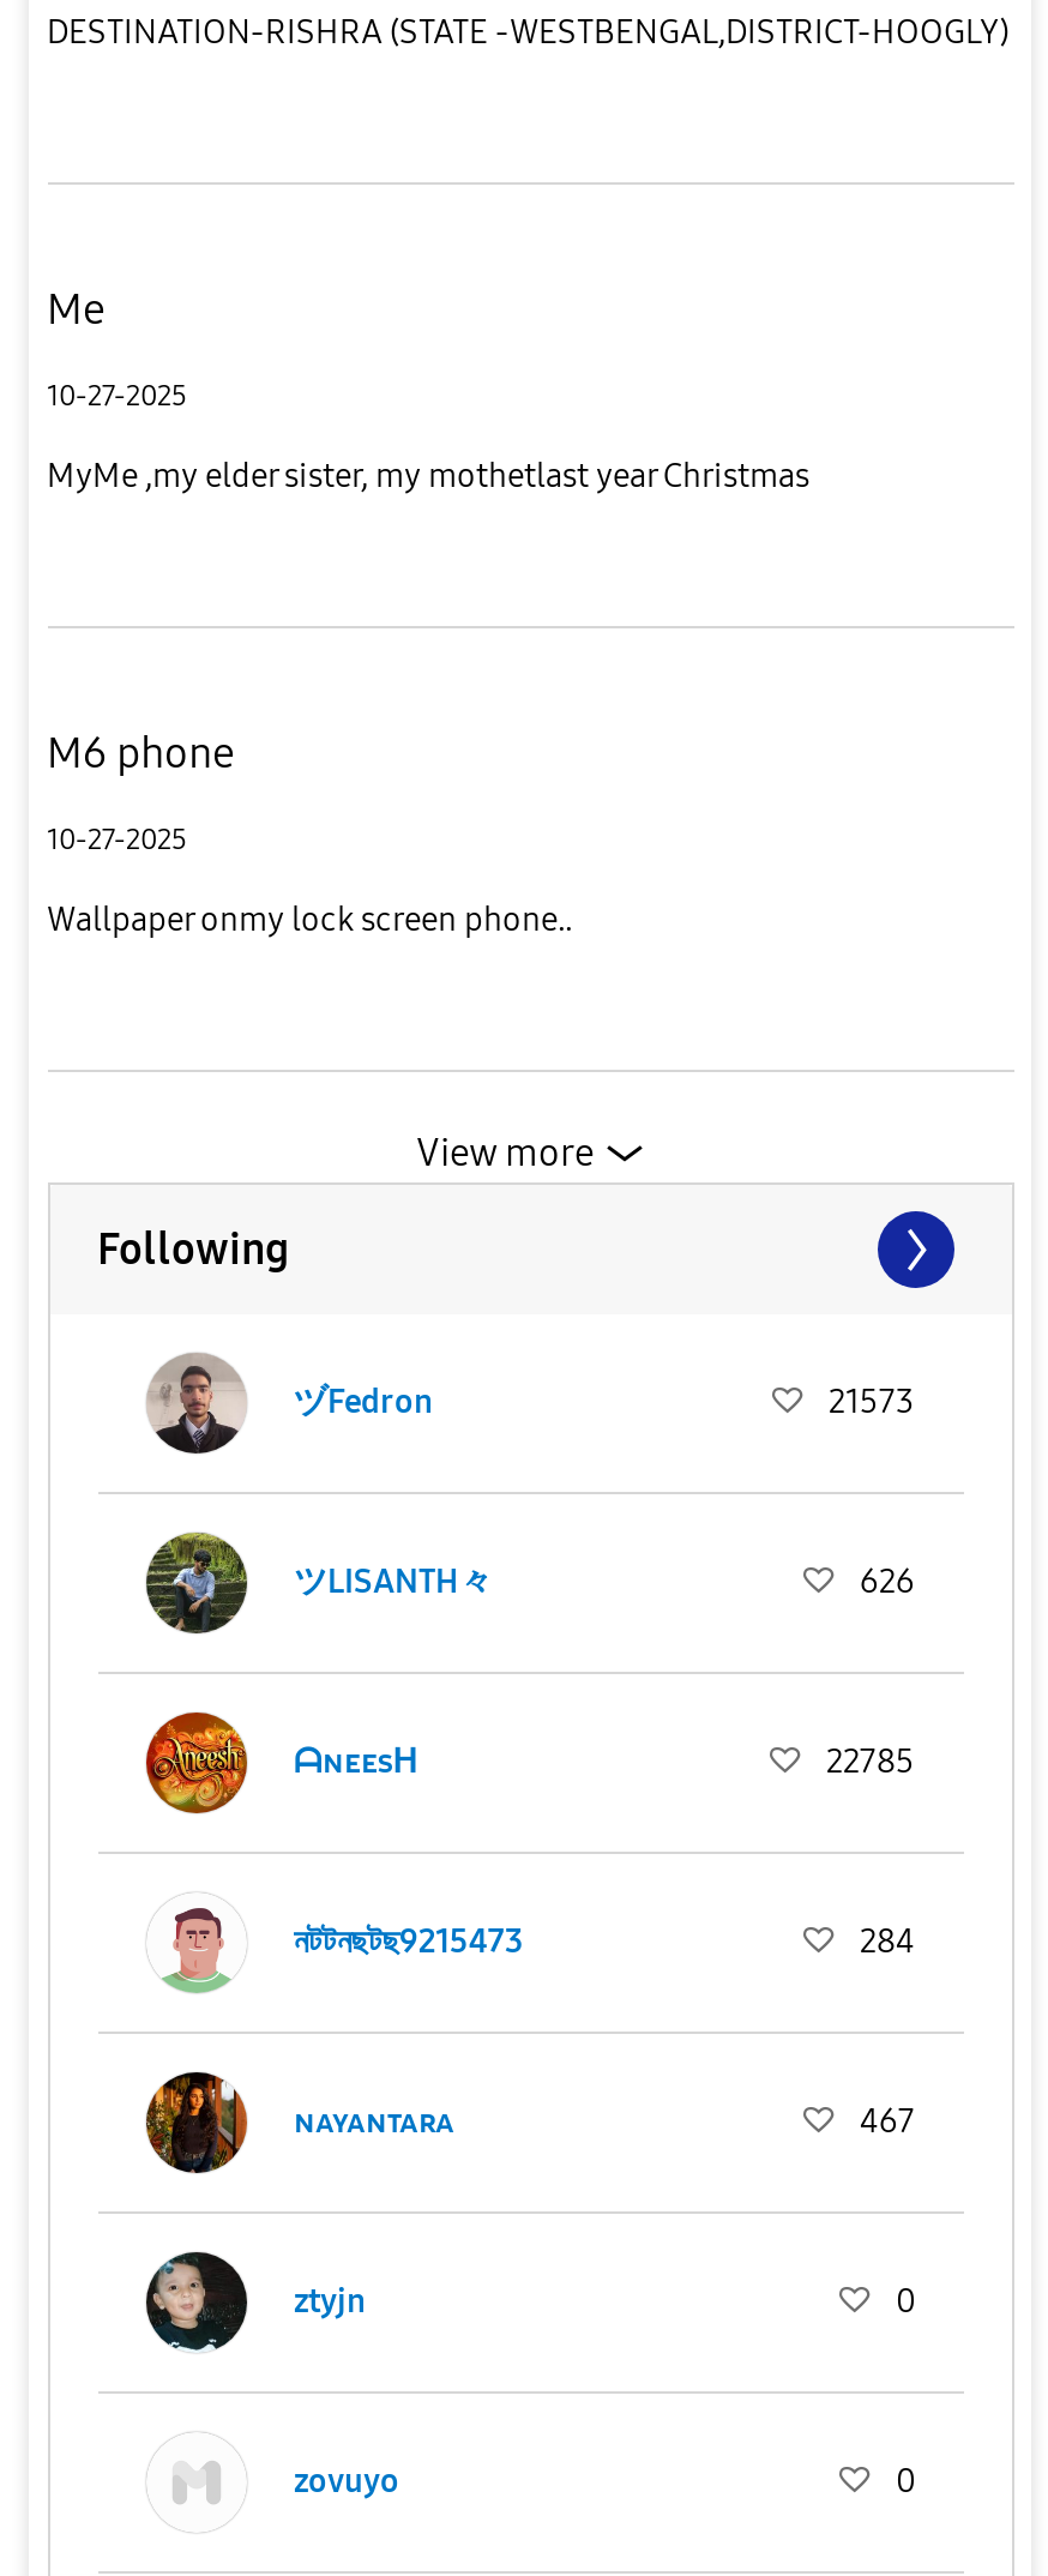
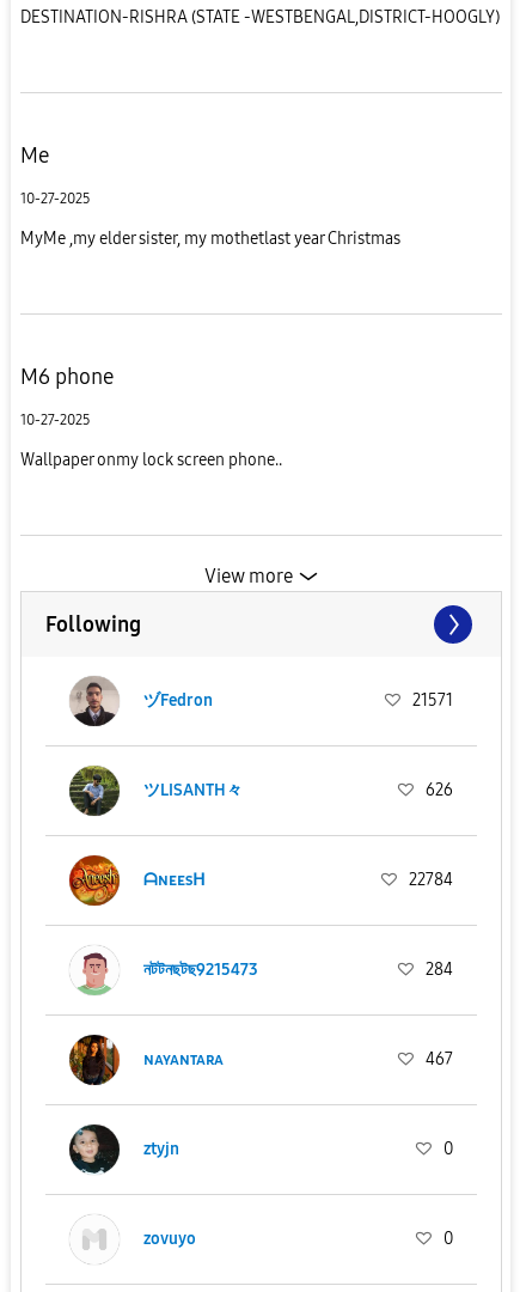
[829,1382,915,1422] 21573 -> [412,690,452,711] 21571
[826,1741,915,1782] 22785 -> [408,870,452,890] 22784

